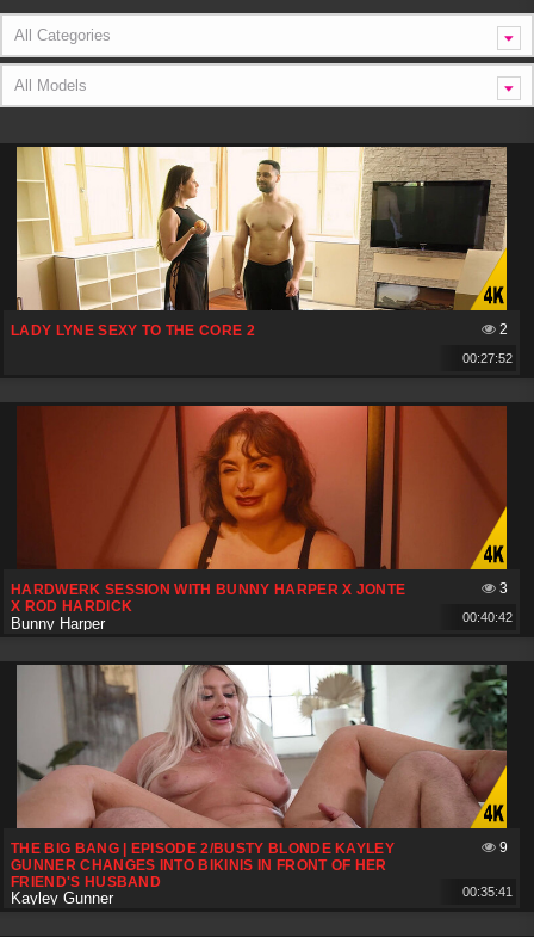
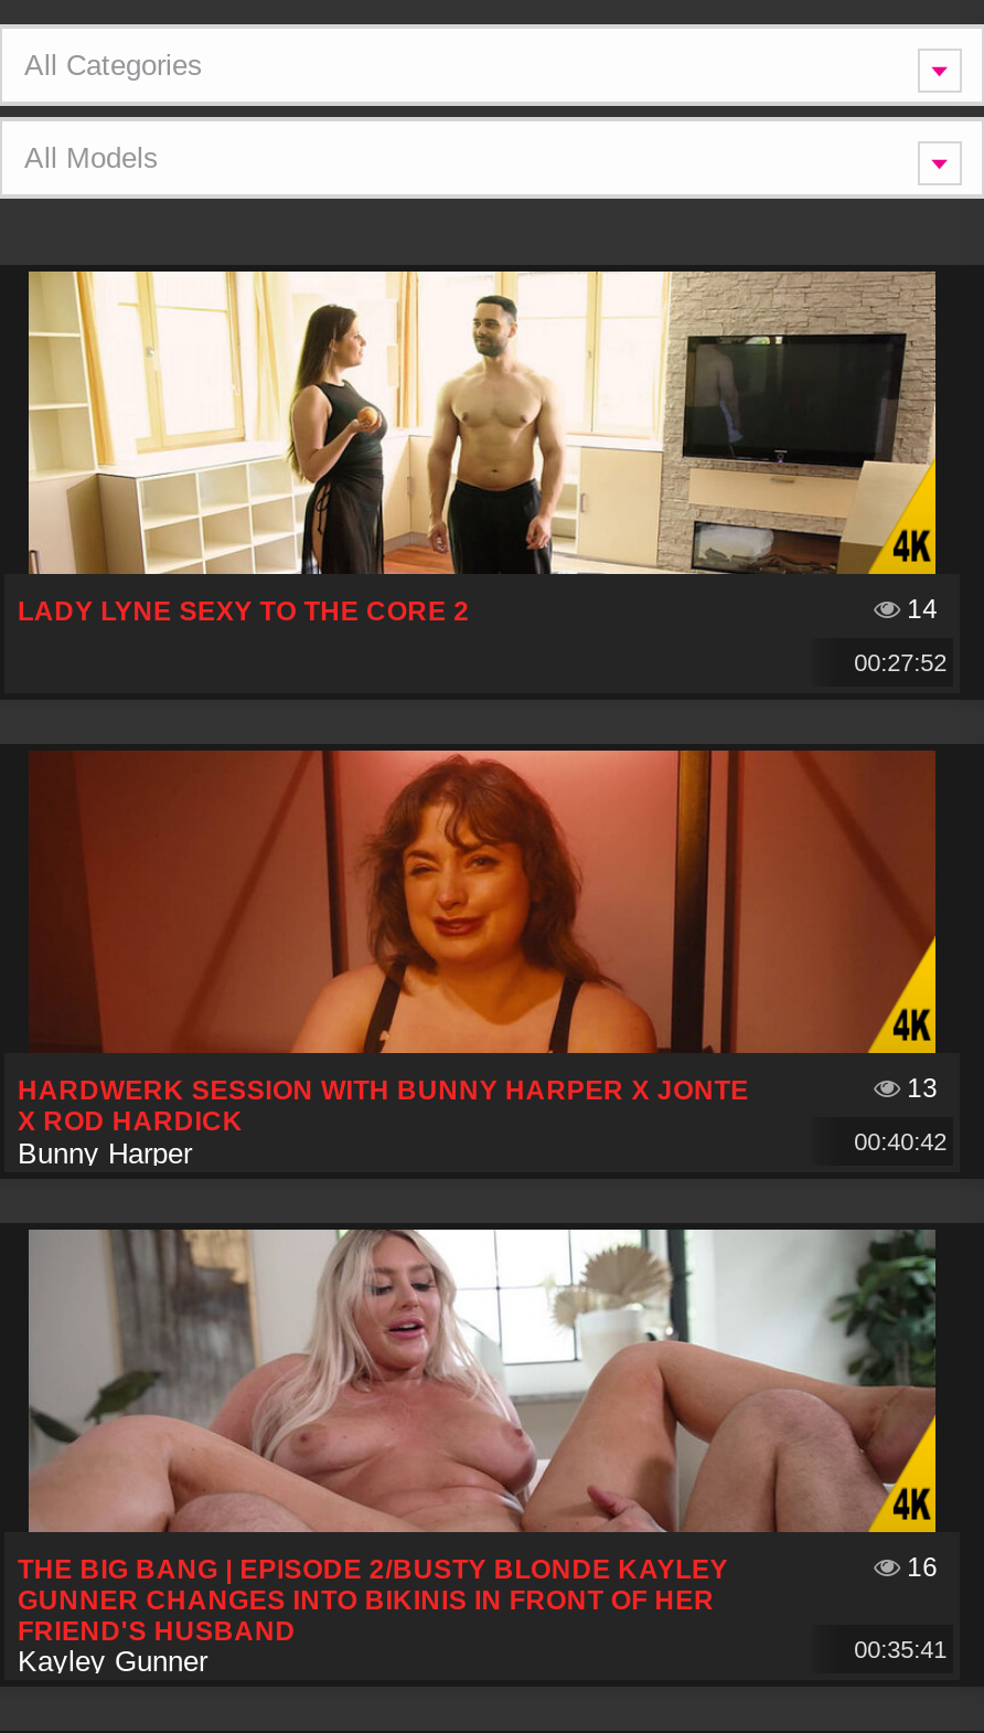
[496,321,508,338] 2 -> [901,594,938,625] 14
[496,580,508,597] 3 -> [901,1073,938,1104] 13
[496,839,508,856] 9 -> [901,1552,938,1583] 16

